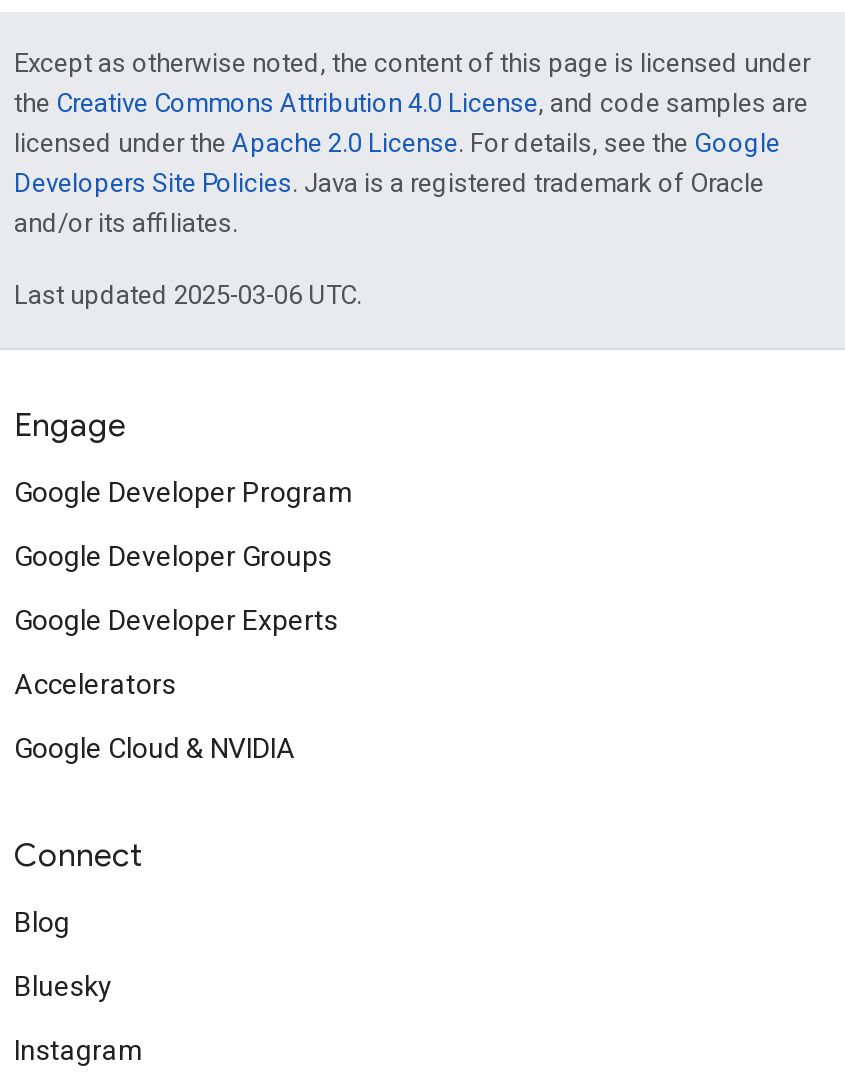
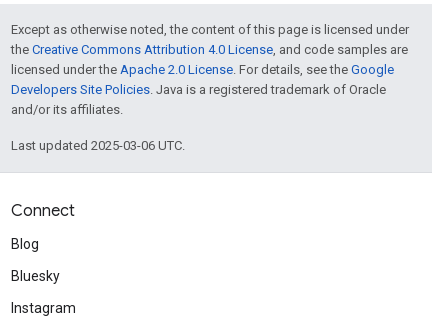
[14,406,354,764] Engage | Google Developer Program | Google Developer Groups | Google Developer Experts | Accelerators | Google Cloud & NVIDIA -> none

